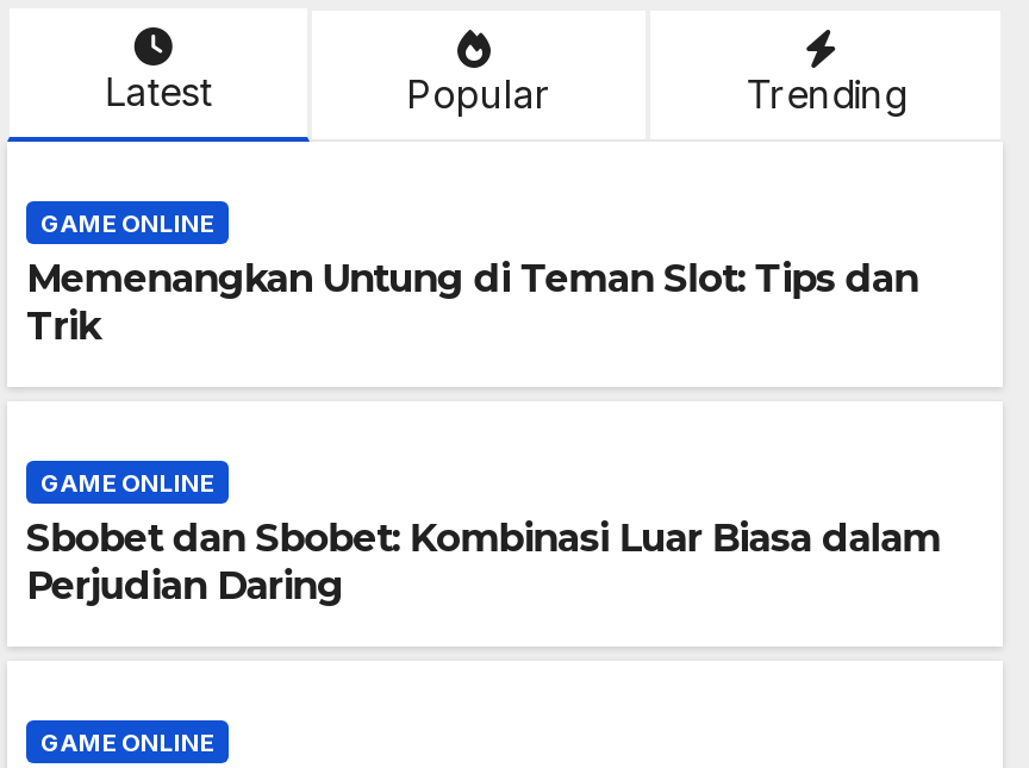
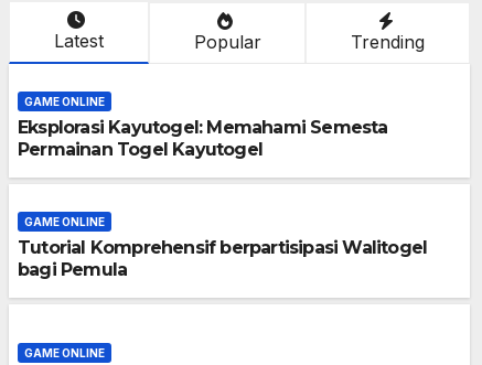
[26,257,918,350] Memenangkan Untung di Teman Slot: Tips dan | Trik -> [18,117,388,160] Eksplorasi Kayutogel: Memahami Semesta | Permainan Togel Kayutogel
[26,517,941,609] Sbobet dan Sbobet: Kombinasi Luar Biasa dalam | Perjudian Daring -> [18,238,427,281] Tutorial Komprehensif berpartisipasi Walitogel | bagi Pemula

